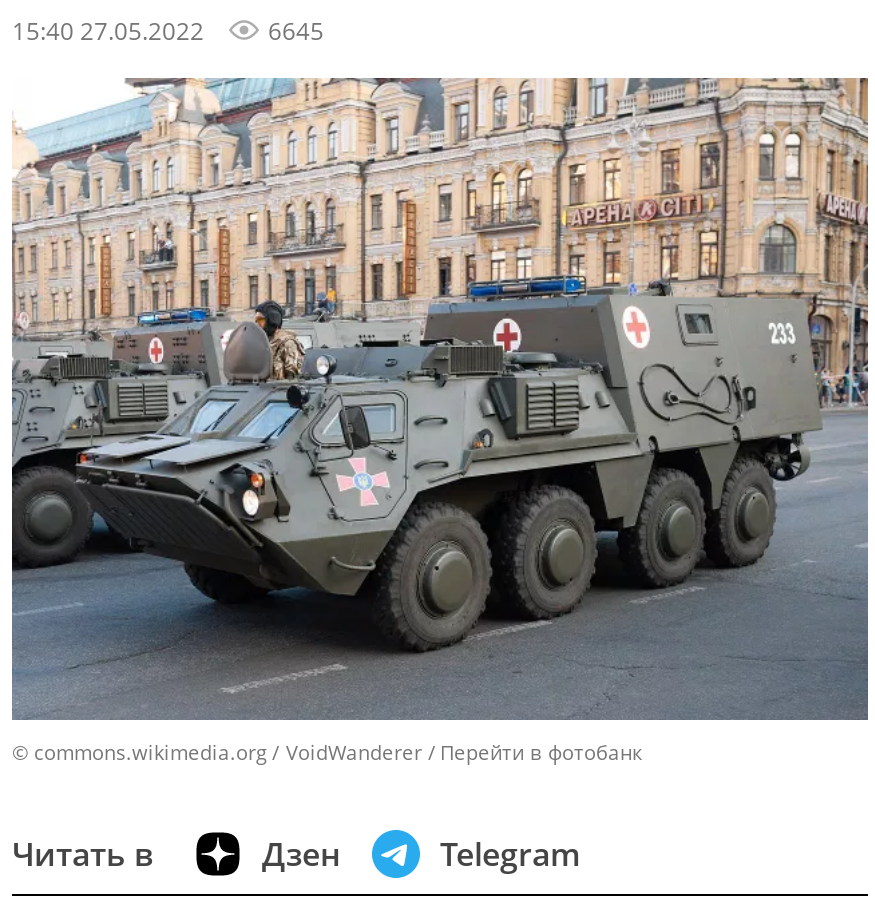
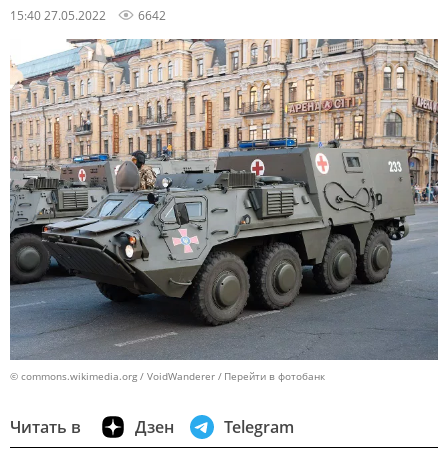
[12,14,324,46] 15:40 27.05.2022 6645 -> [10,7,166,23] 15:40 27.05.2022 6642

